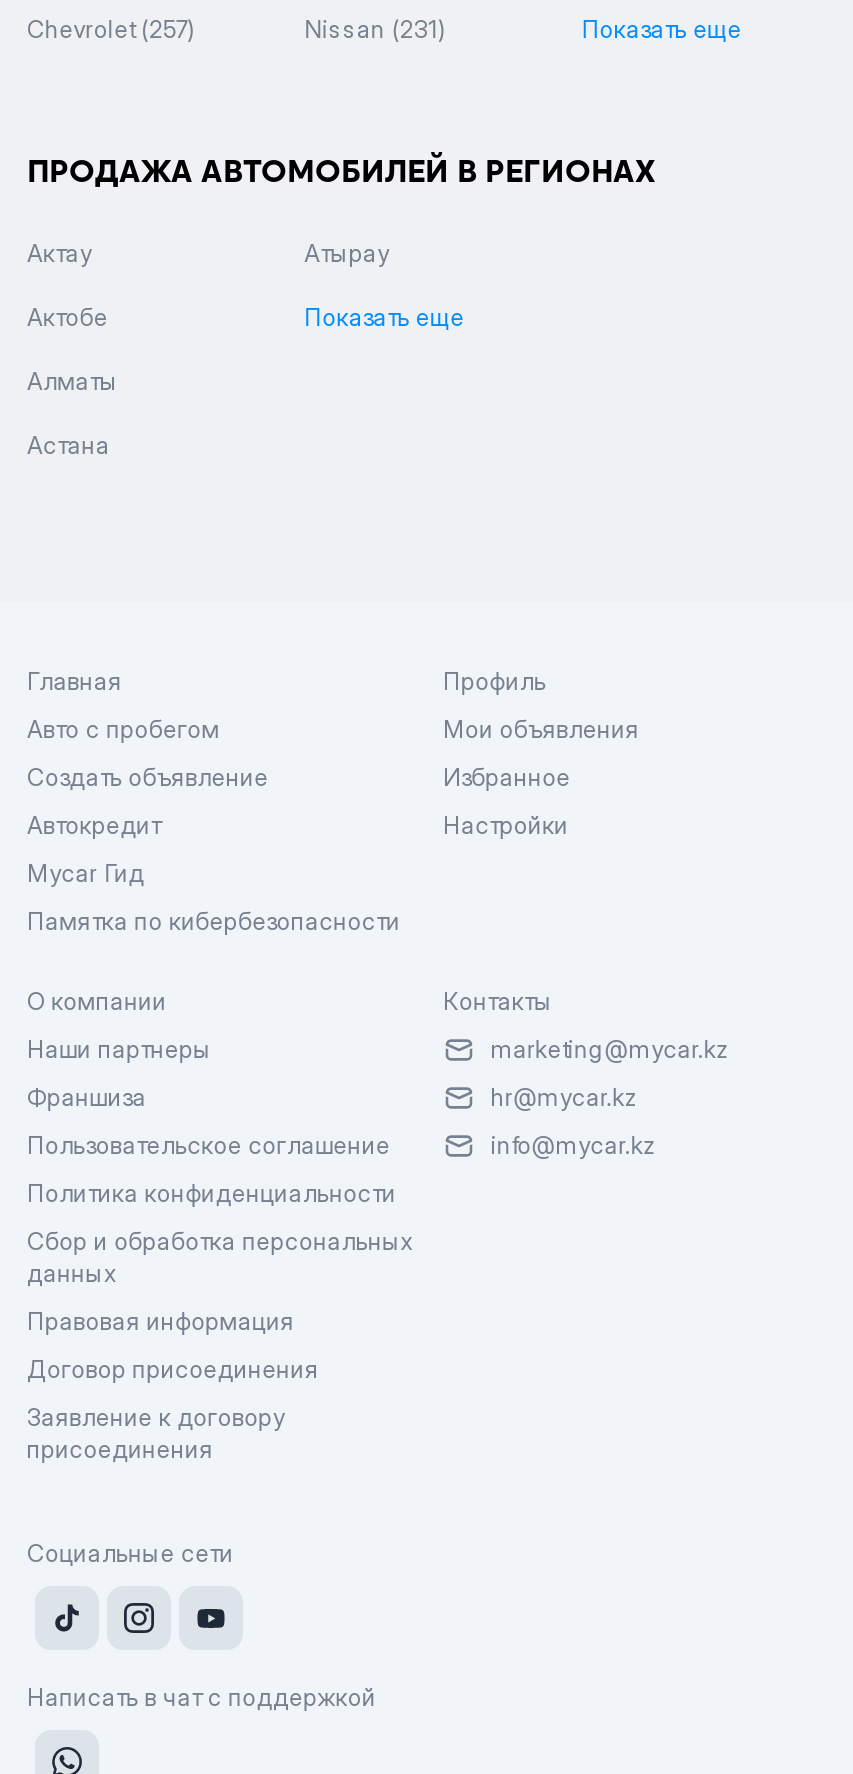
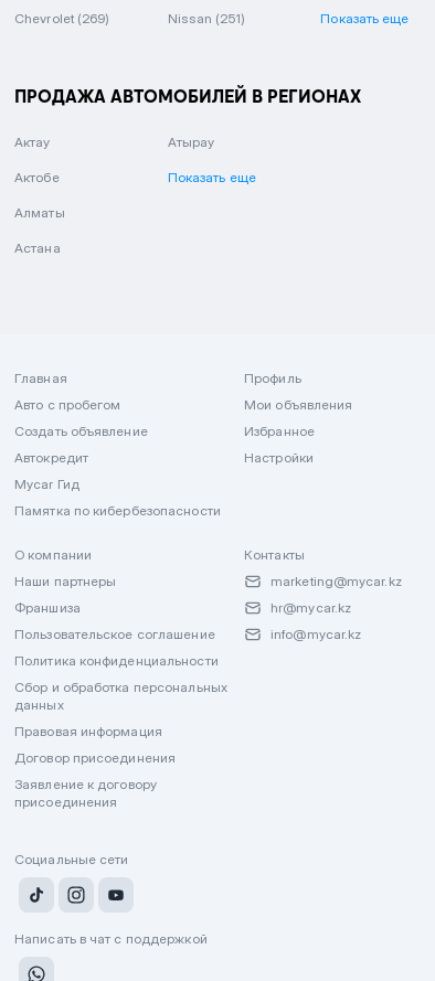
[27,14,196,44] Chevrolet (257) -> [14,10,110,26] Chevrolet (269)
[304,14,447,44] Nissan (231) -> [167,10,245,26] Nissan (251)

